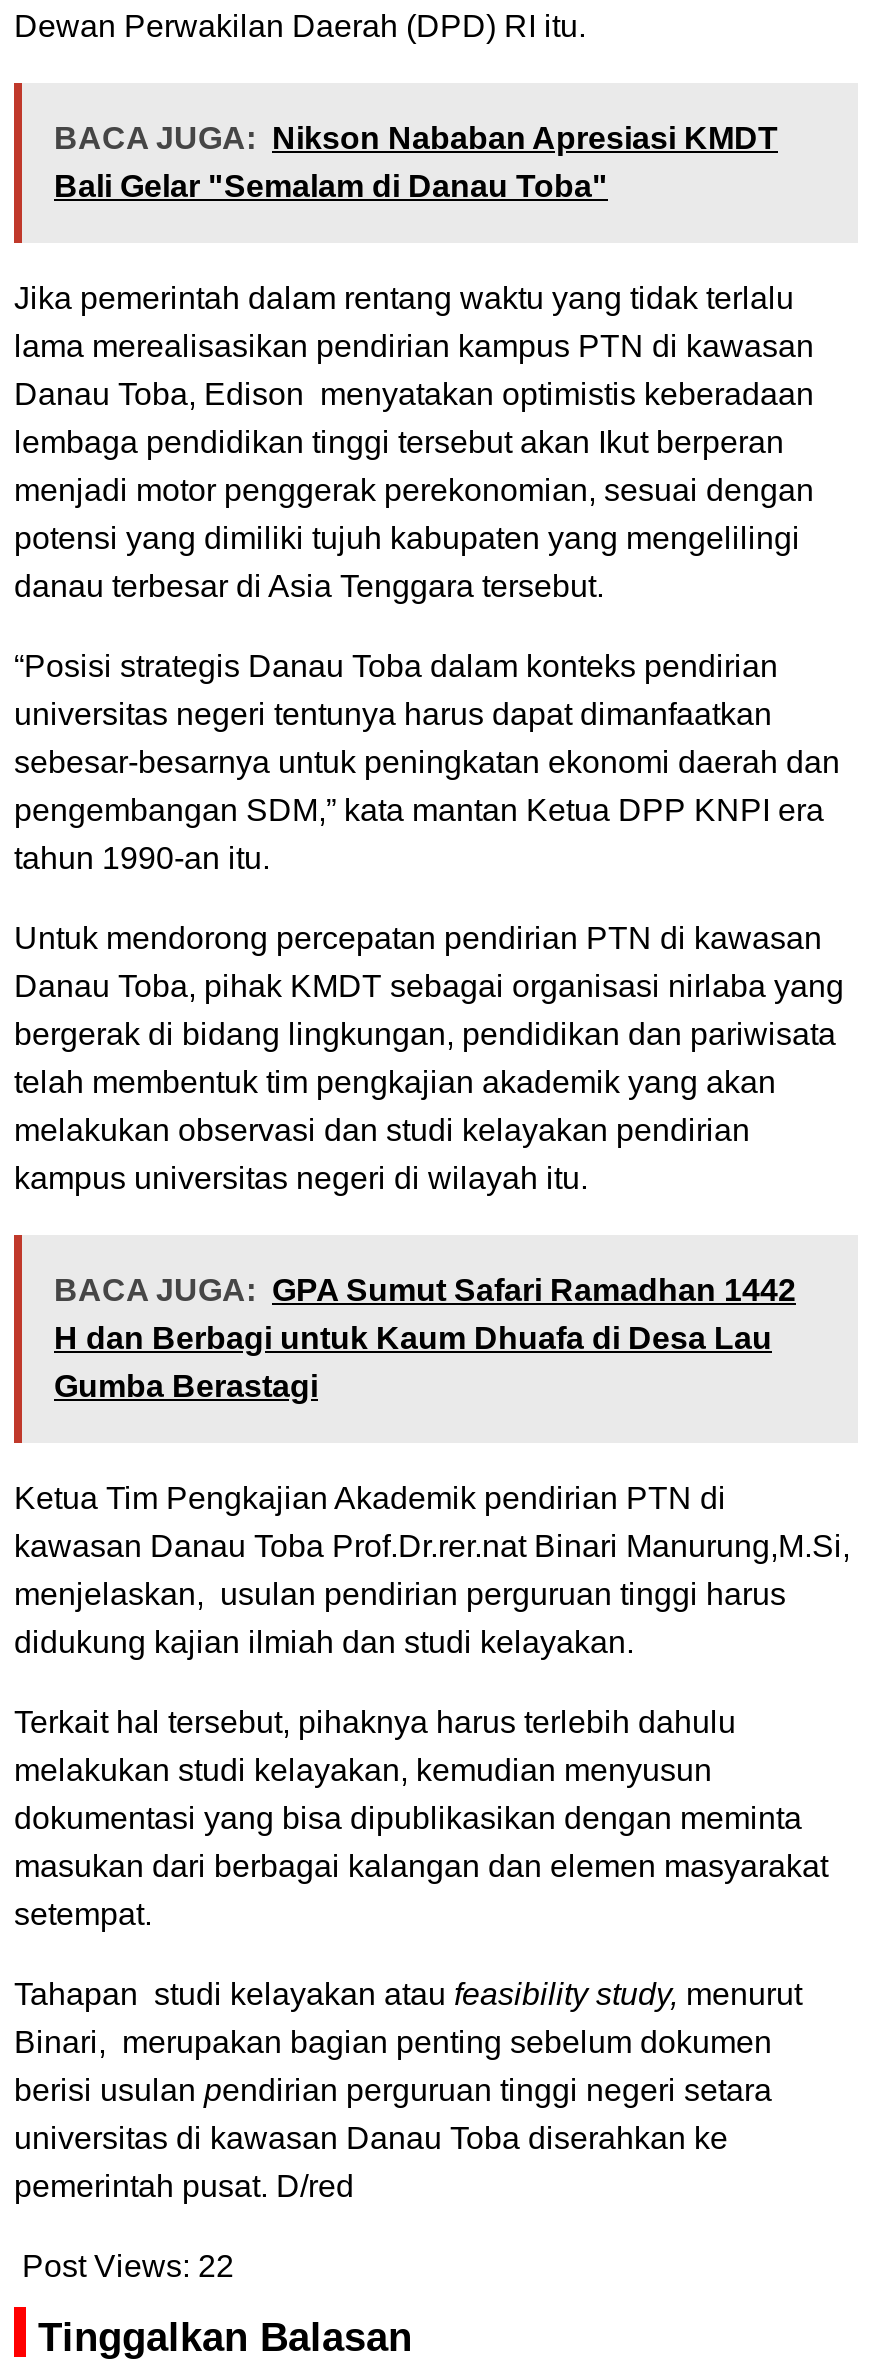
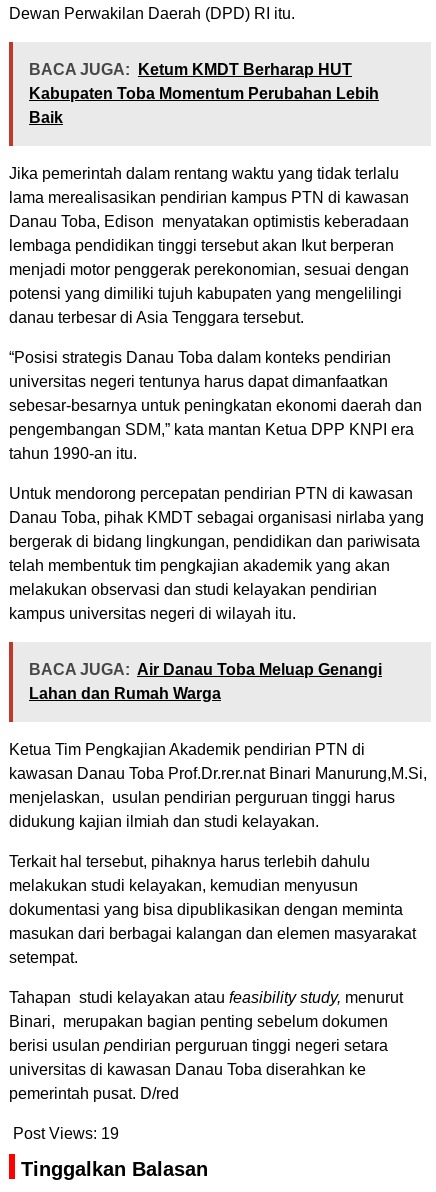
[54,121,778,203] BACA JUGA: Nikson Nababan Apresiasi KMDT | Bali Gelar "Semalam di Danau Toba" -> [29,61,379,126] BACA JUGA: Ketum KMDT Berharap HUT | Kabupaten Toba Momentum Perubahan Lebih | Baik
moved [14,281,844,1195] -> [9,165,424,622]: Jika pemerintah dalam rentang waktu yang tidak terlalu | lama merealisasikan pendirian kampus PTN di kawasan | Danau Toba, Edison menyatakan optimistis keberadaan | ... | melakukan observasi dan studi kelayakan pendirian | kampus universitas negeri di wilayah itu.
[54,1273,796,1403] BACA JUGA: GPA Sumut Safari Ramadhan 1442 | H dan Berbagi untuk Kaum Dhuafa di Desa Lau | Gumba Berastagi -> [29,661,382,702] BACA JUGA: Air Danau Toba Meluap Genangi | Lahan dan Rumah Warga
[22,2249,234,2283] Post Views: 22 -> [13,1125,119,1142] Post Views: 19

